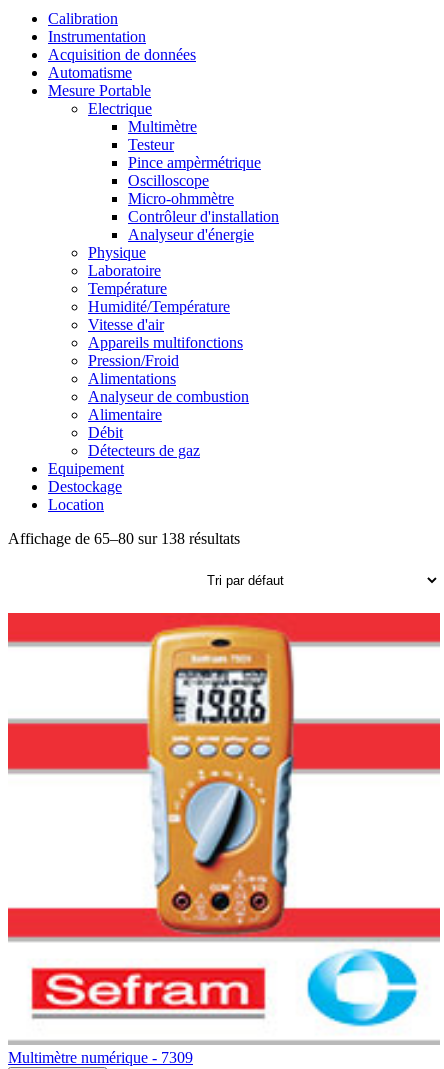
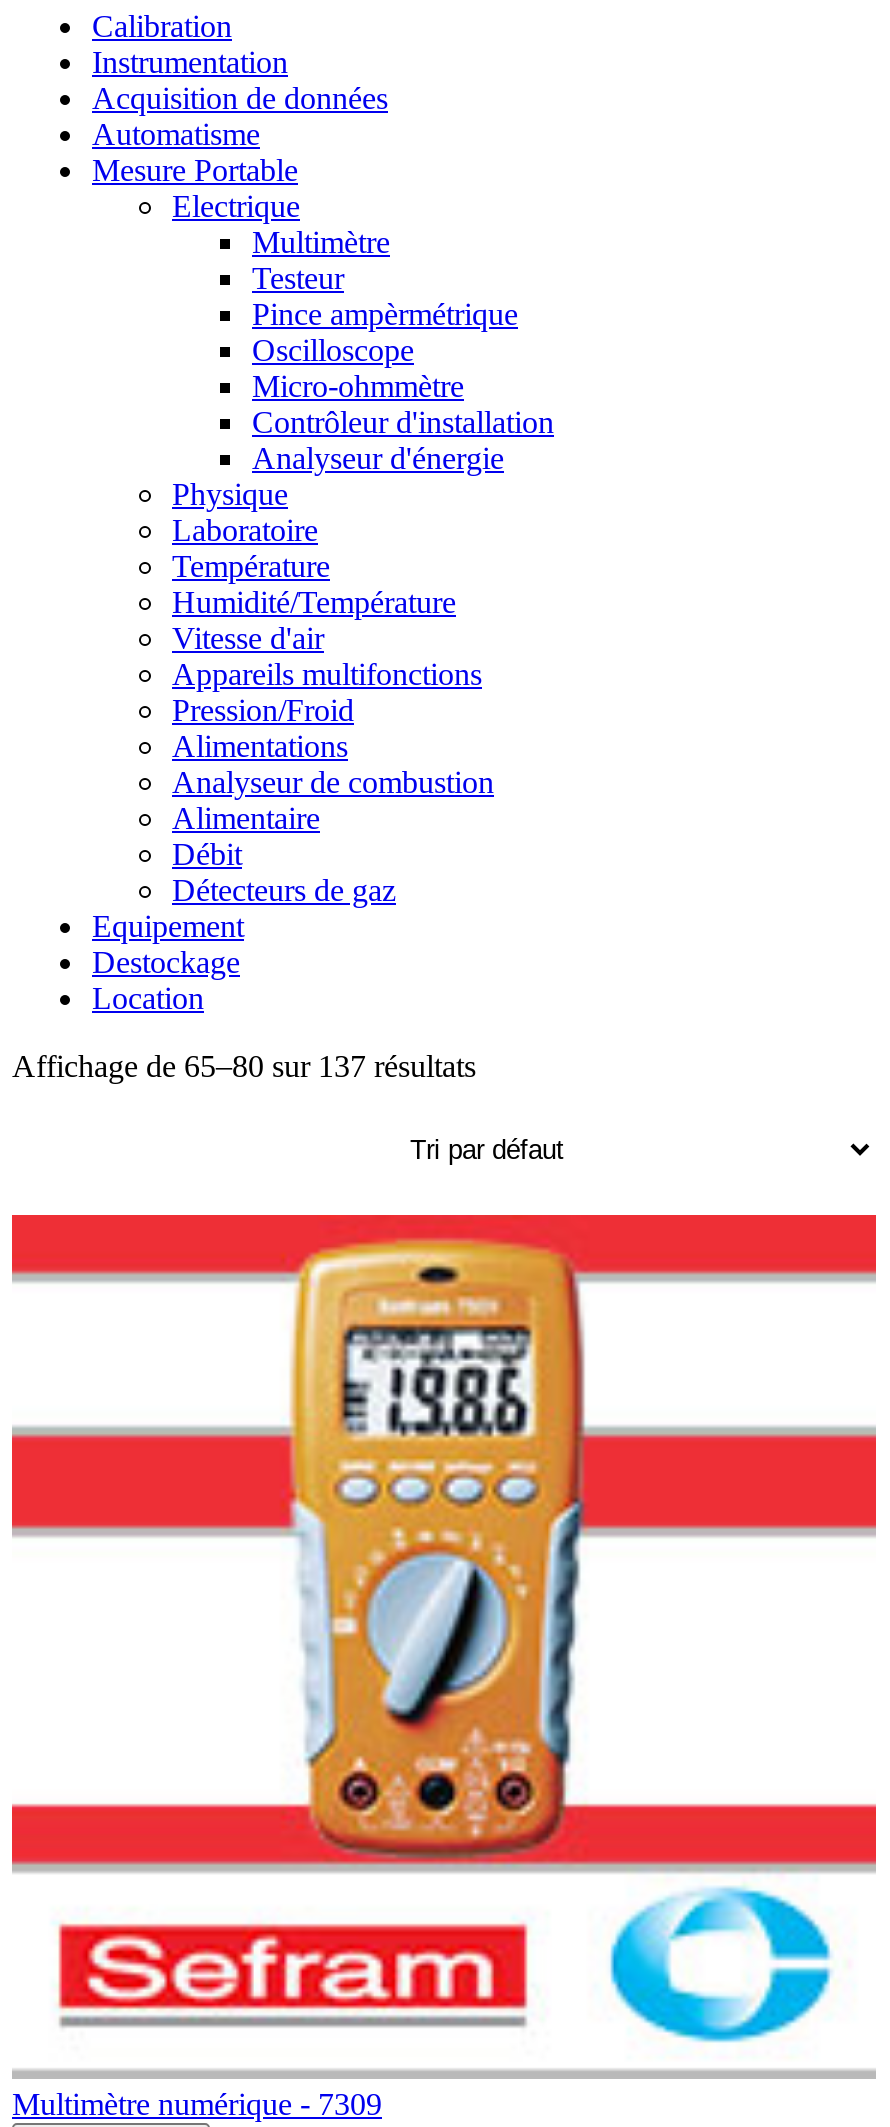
[8,530,240,547] Affichage de 65–80 sur 138 résultats -> [12,1049,476,1083] Affichage de 65–80 sur 137 résultats

